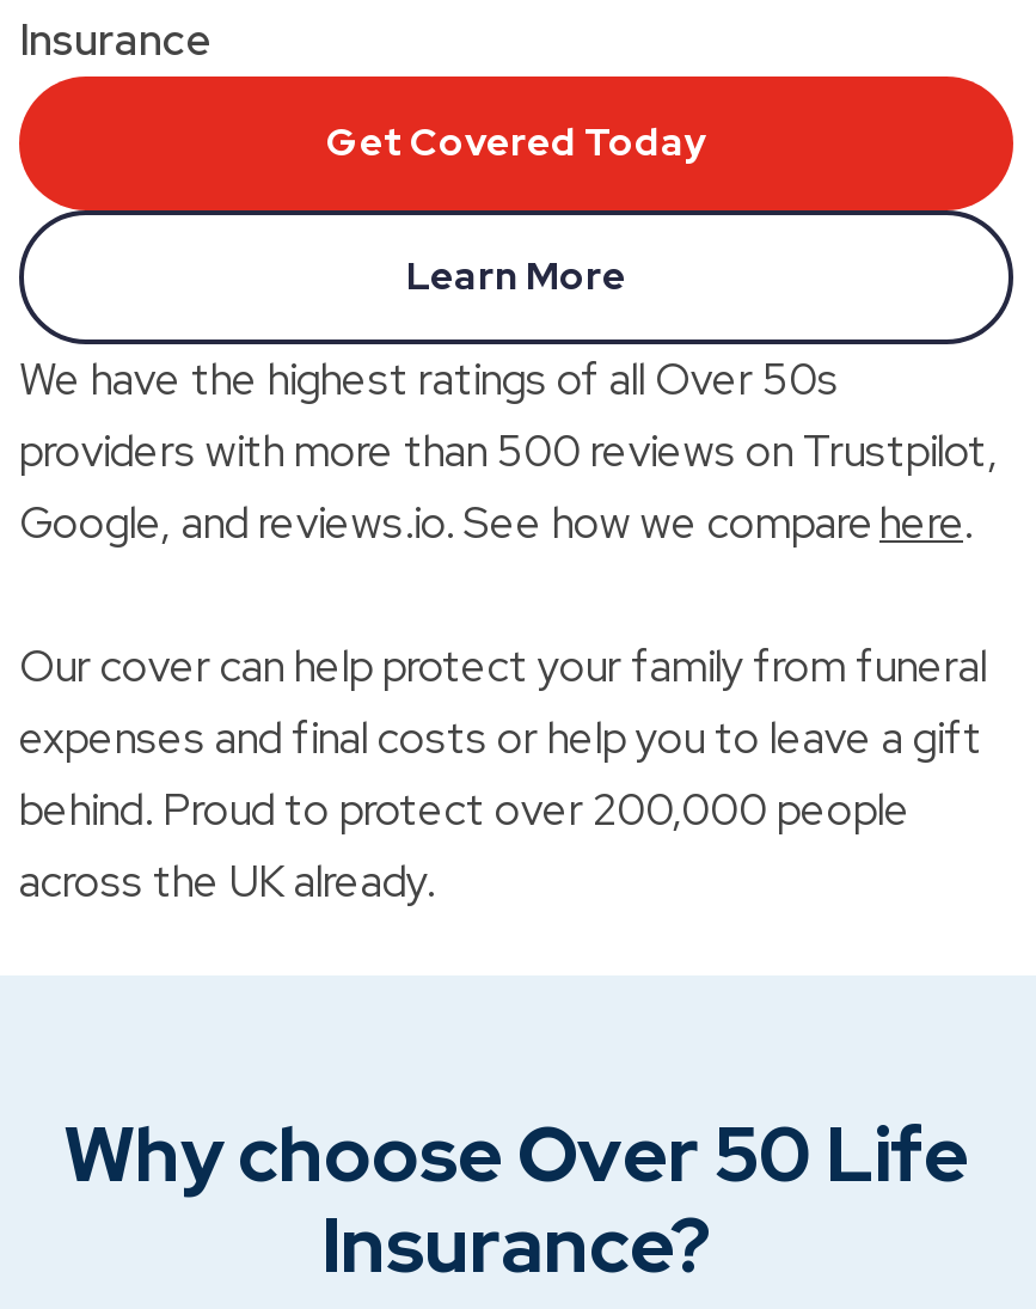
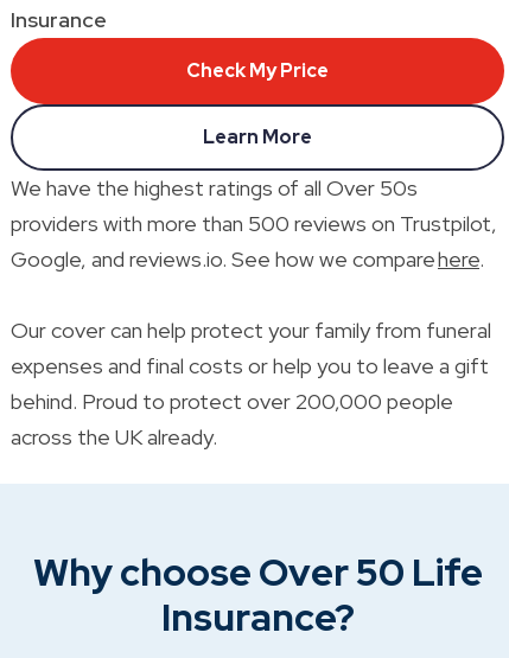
[326,117,706,167] Get Covered Today -> [186,58,329,83] Check My Price

